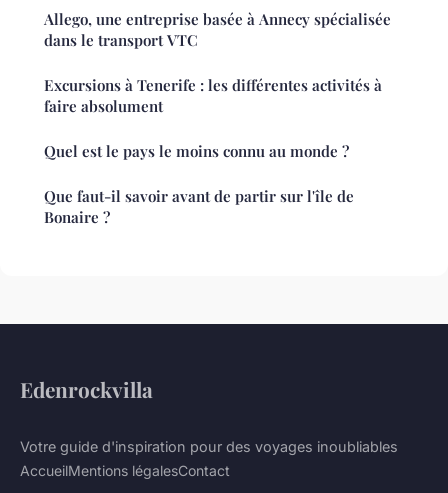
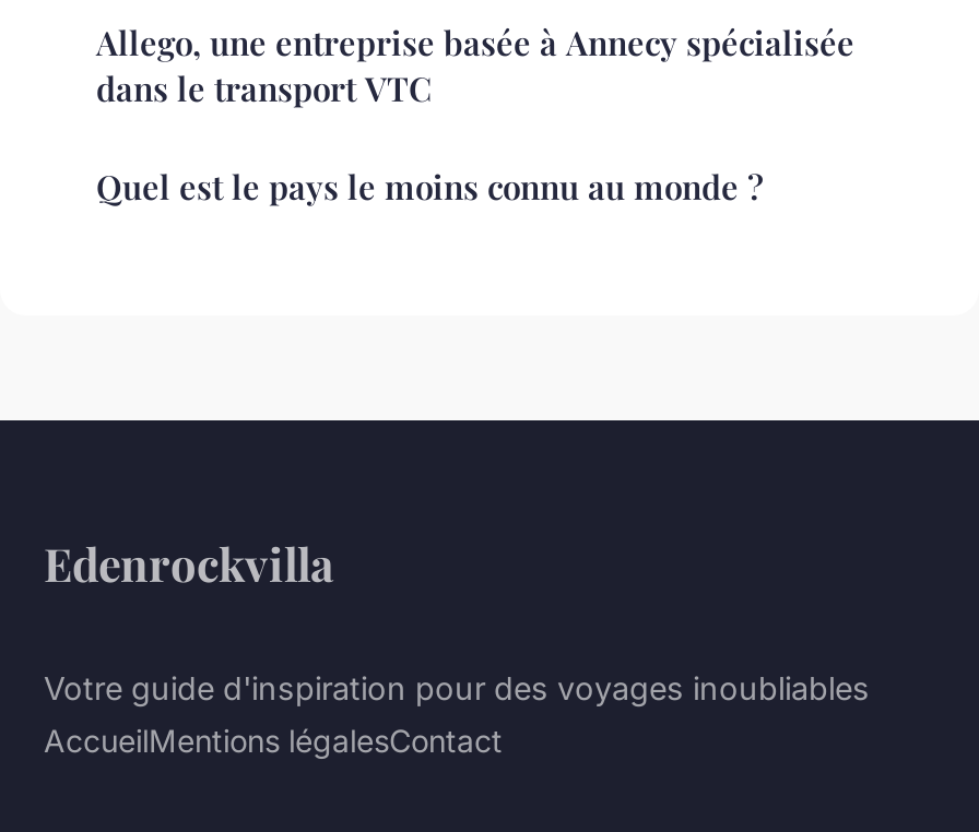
[44,75,382,116] Excursions à Tenerife : les différentes activités à | faire absolument -> none
[44,186,354,227] Que faut-il savoir avant de partir sur l'île de | Bonaire ? -> none

